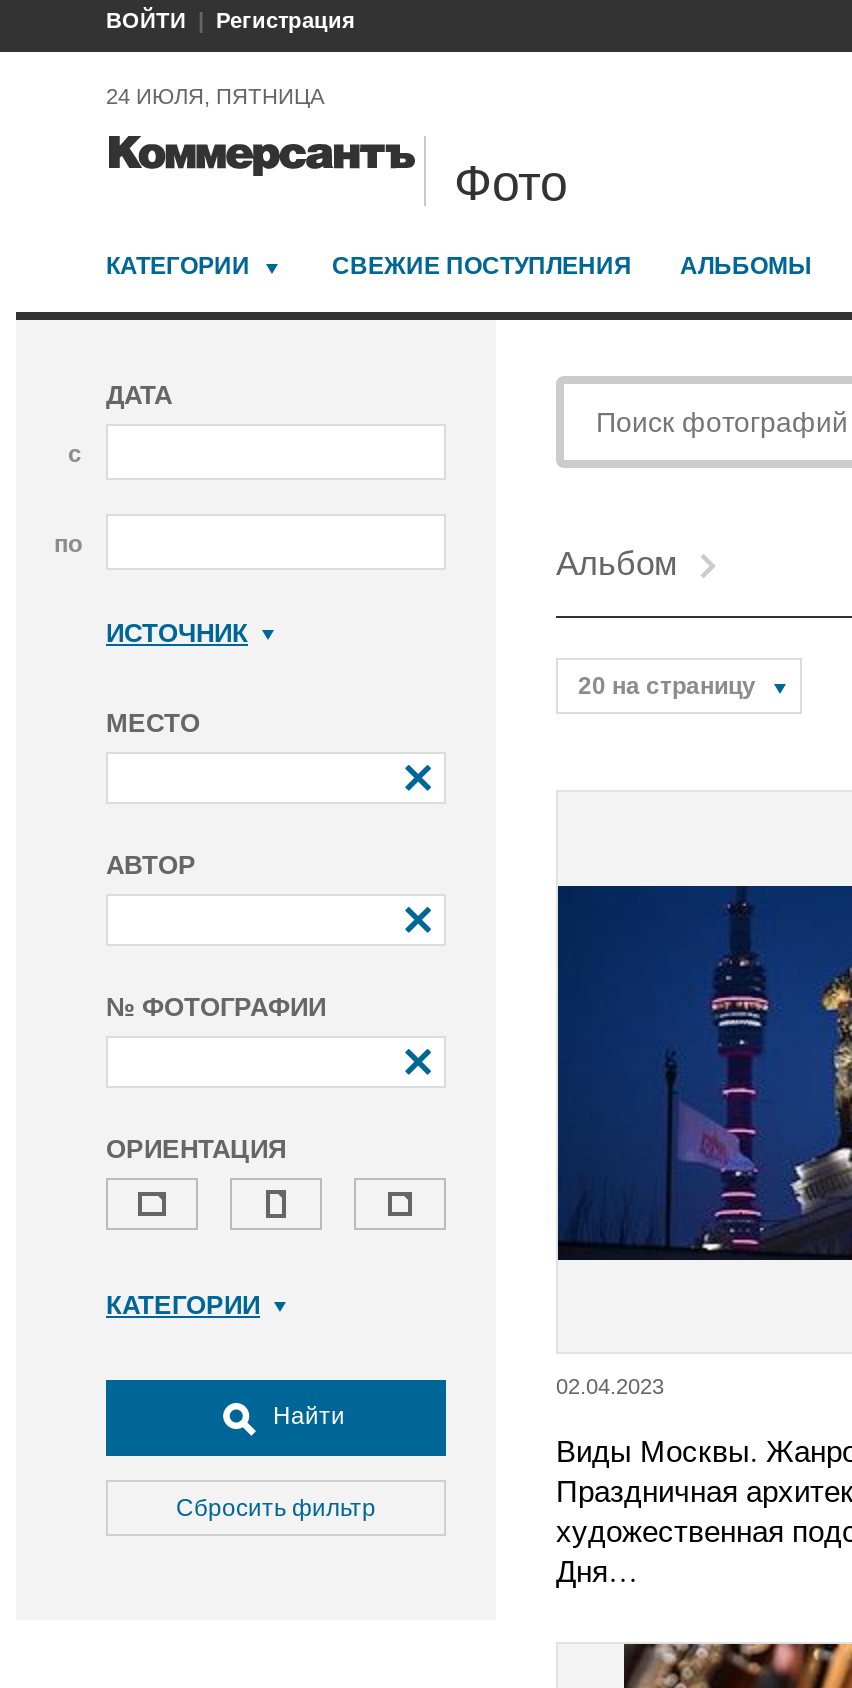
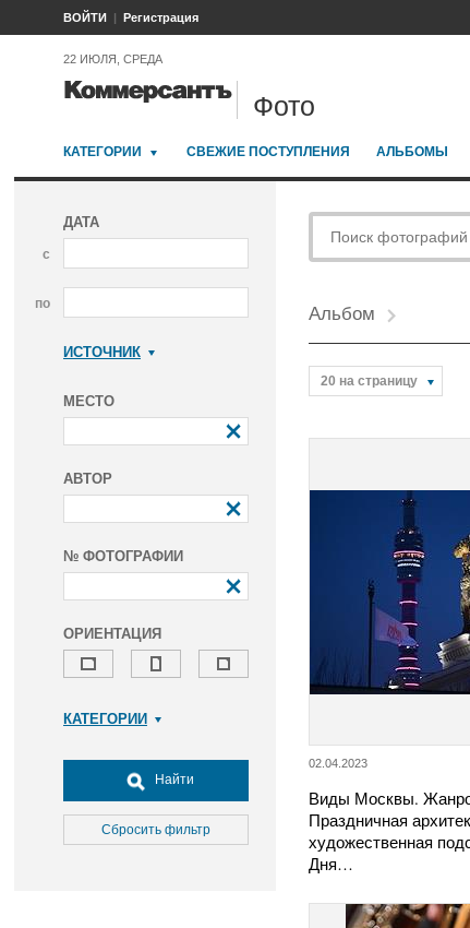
[106,84,324,108] 24 ИЮЛЯ, ПЯТНИЦА -> [63,52,162,66] 22 ИЮЛЯ, СРЕДА

